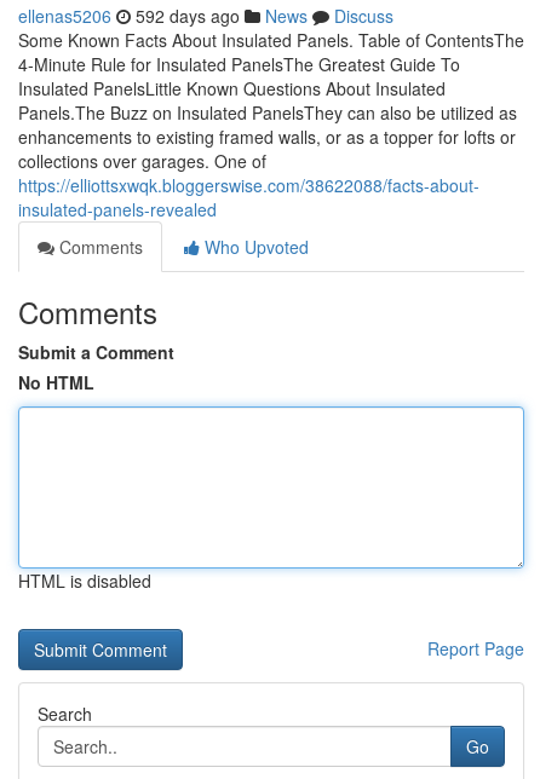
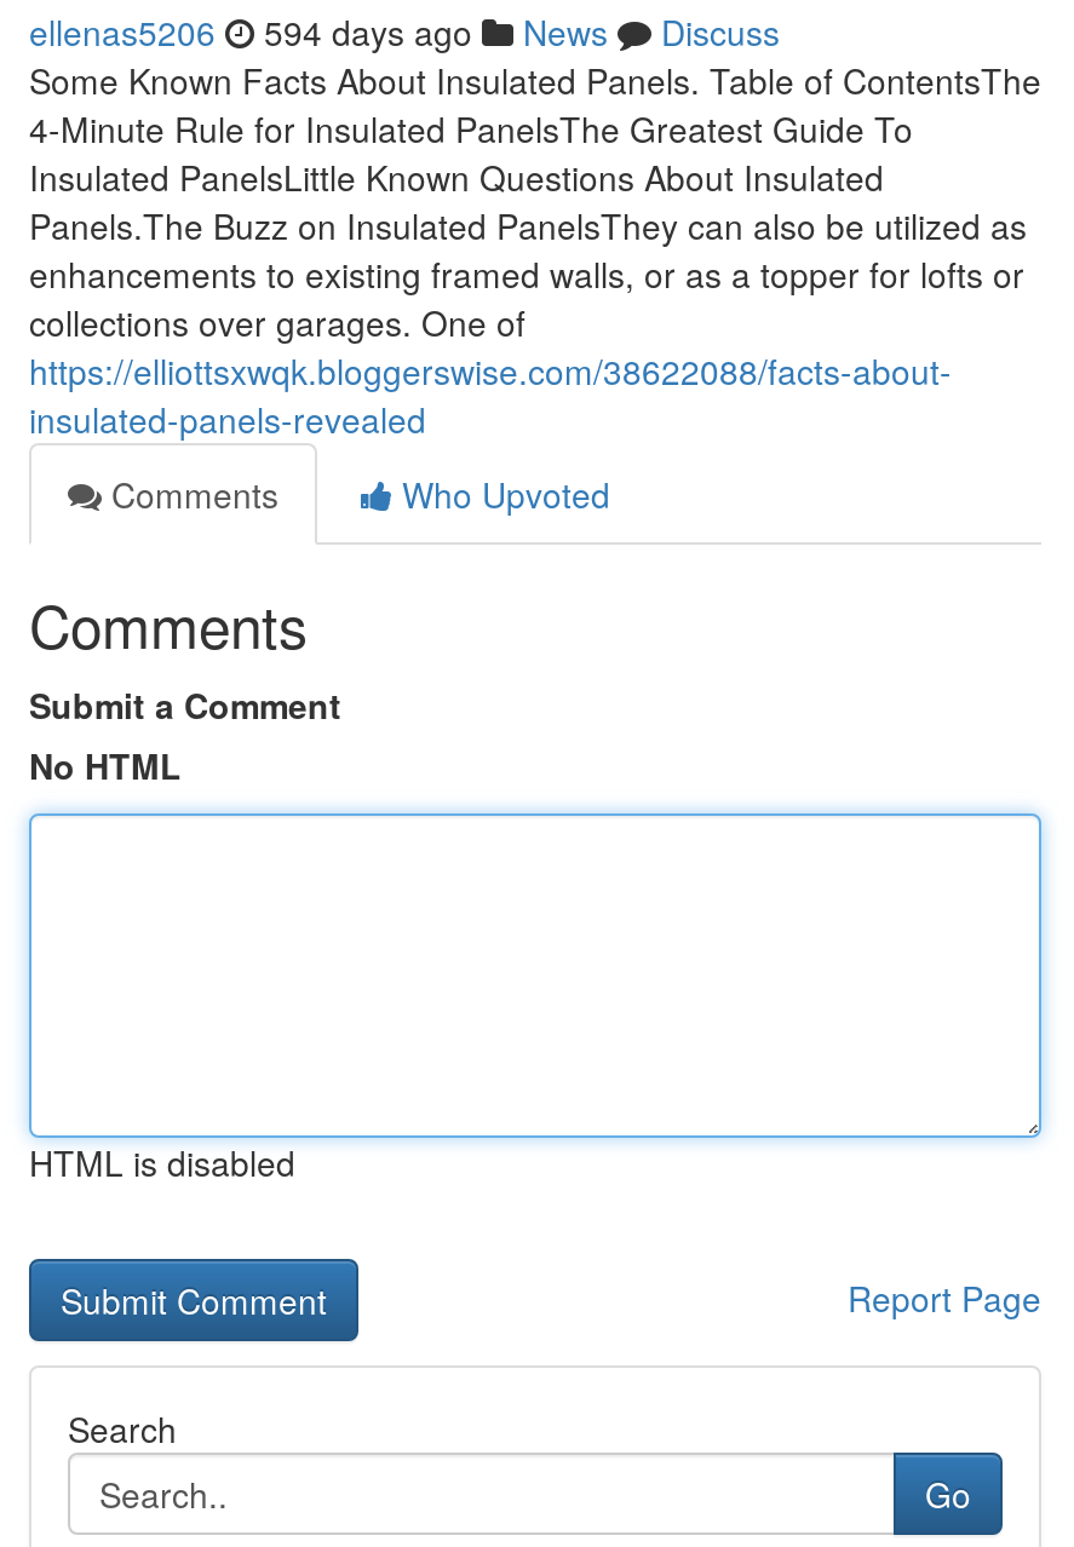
[18,4,393,28] ellenas5206 592 days ago News Discuss -> [29,7,780,56] ellenas5206 594 days ago News Discuss

